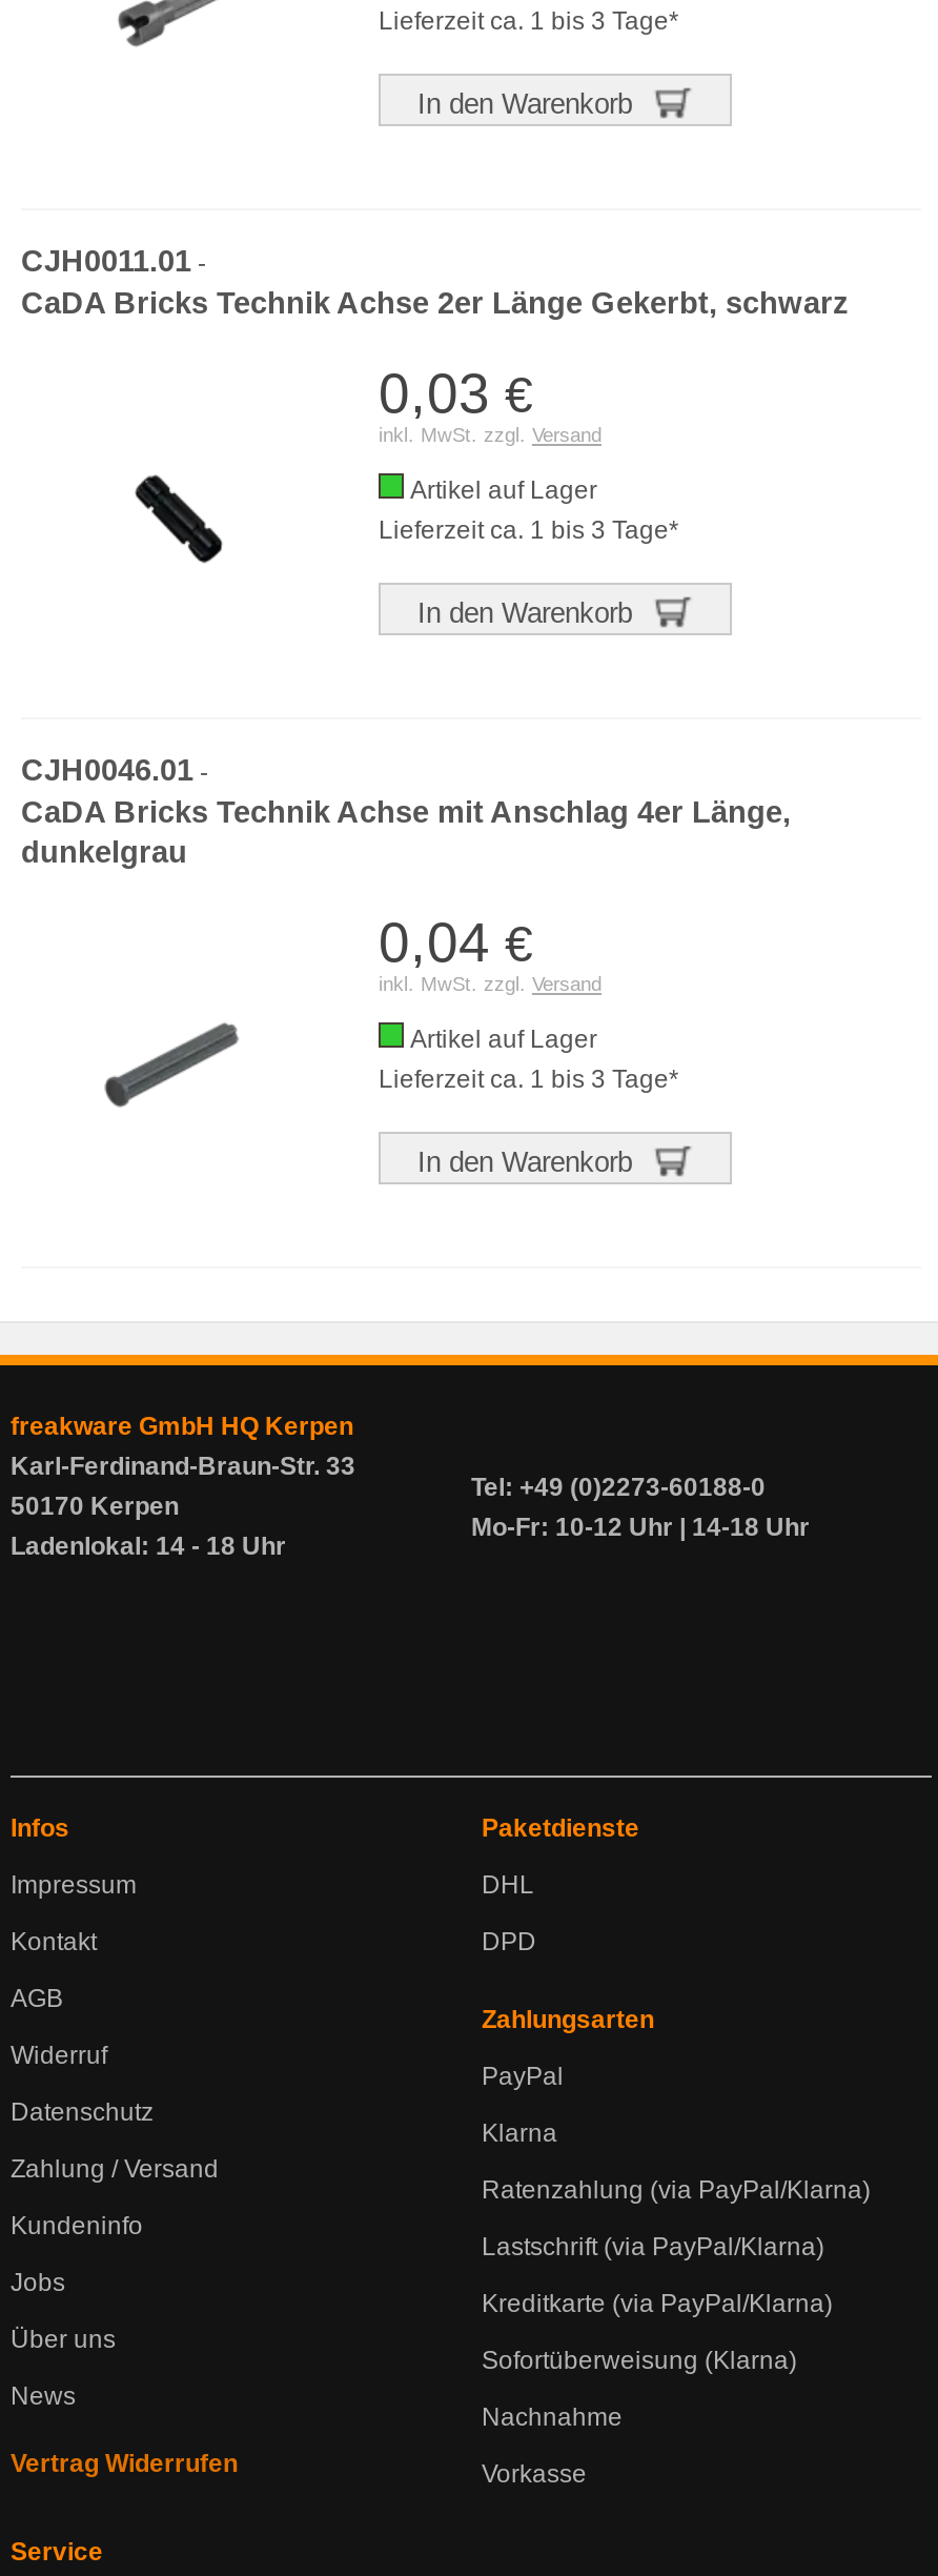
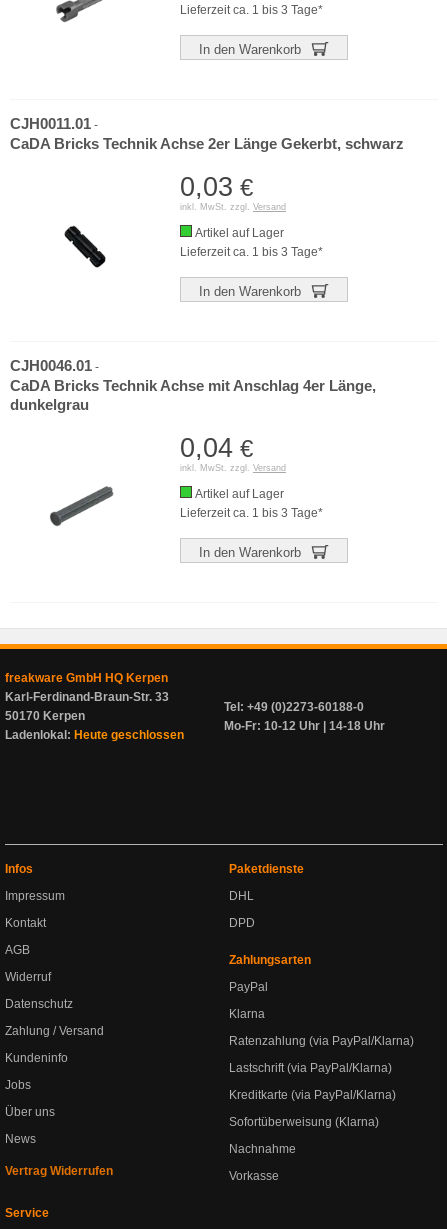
[11,1532,286,1561] Ladenlokal: 14 - 18 Uhr -> [5,728,184,742] Ladenlokal: Heute geschlossen

